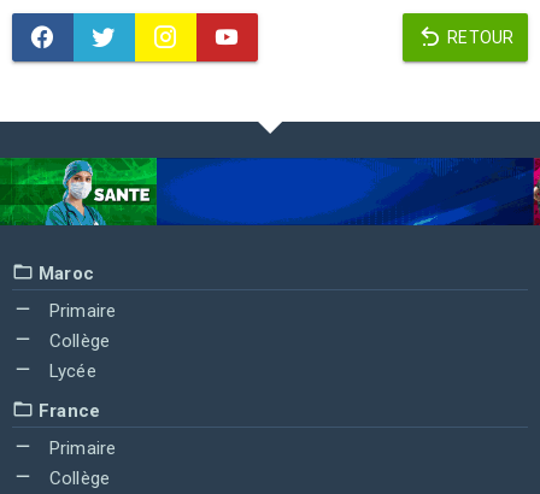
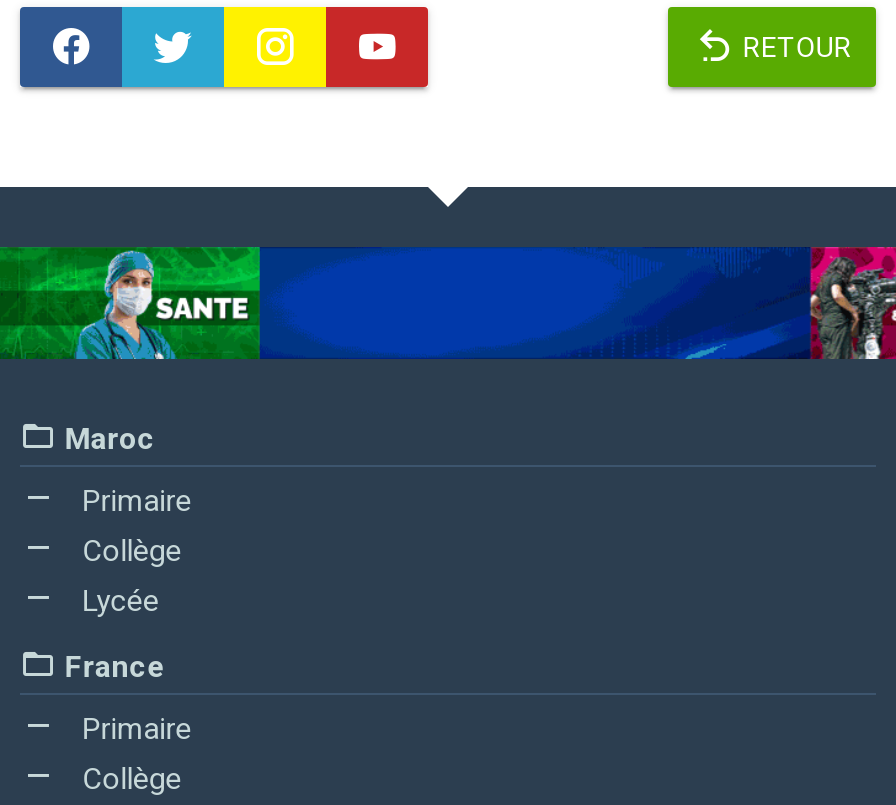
[488,158,536,225] [image] -> [808,245,890,361] [image]

